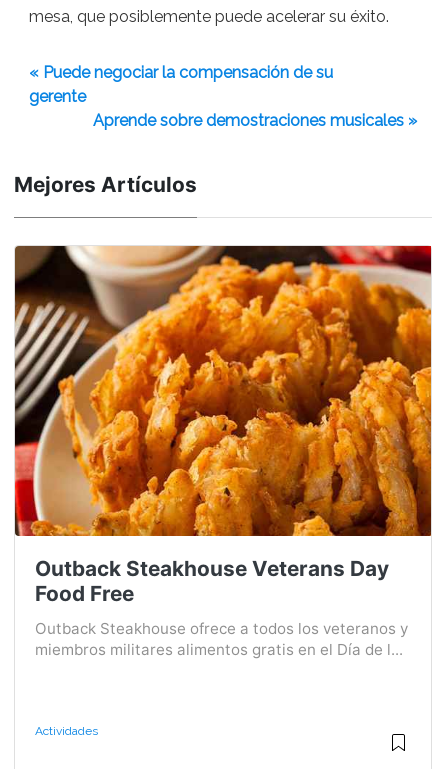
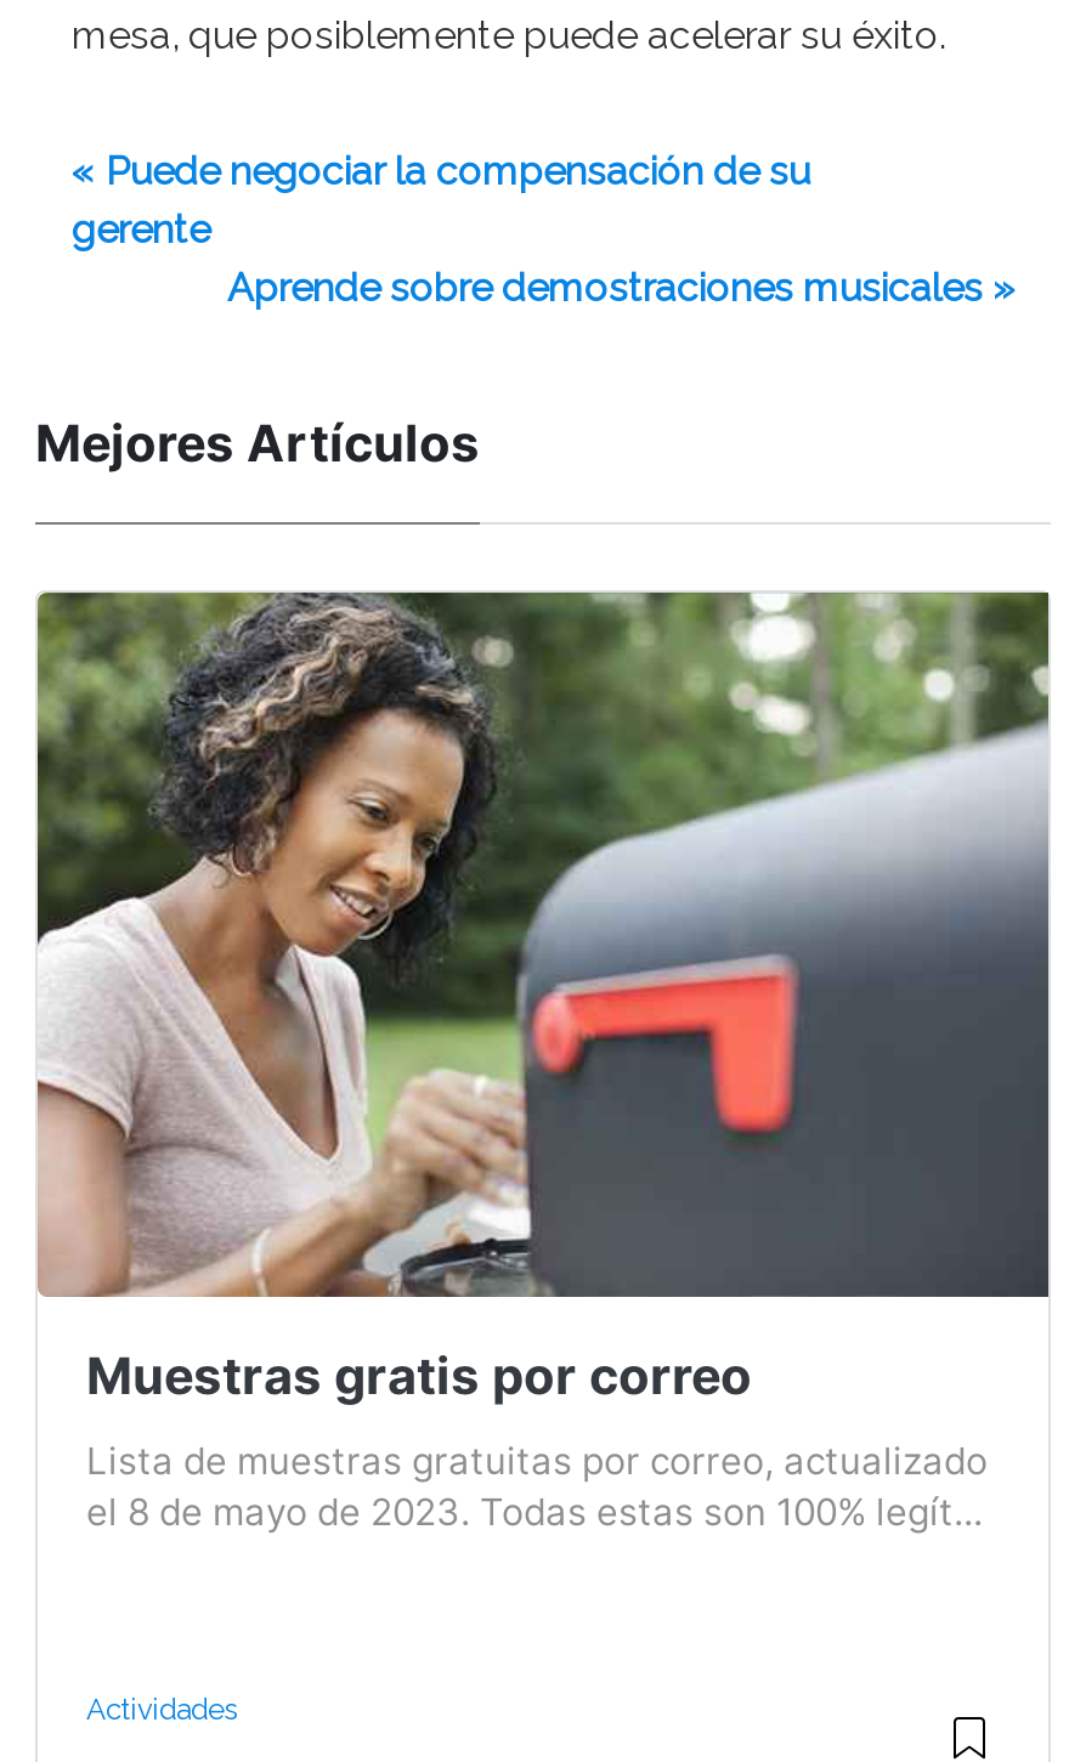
[14,245,432,606] [image] | Outback Steakhouse Veterans Day | Food Free -> [35,590,1051,1405] [image] | Muestras gratis por correo
[35,619,408,659] Outback Steakhouse ofrece a todos los veteranos y | miembros militares alimentos gratis en el Día de l... -> [86,1437,988,1534] Lista de muestras gratuitas por correo, actualizado | el 8 de mayo de 2023. Todas estas son 100% legít...

